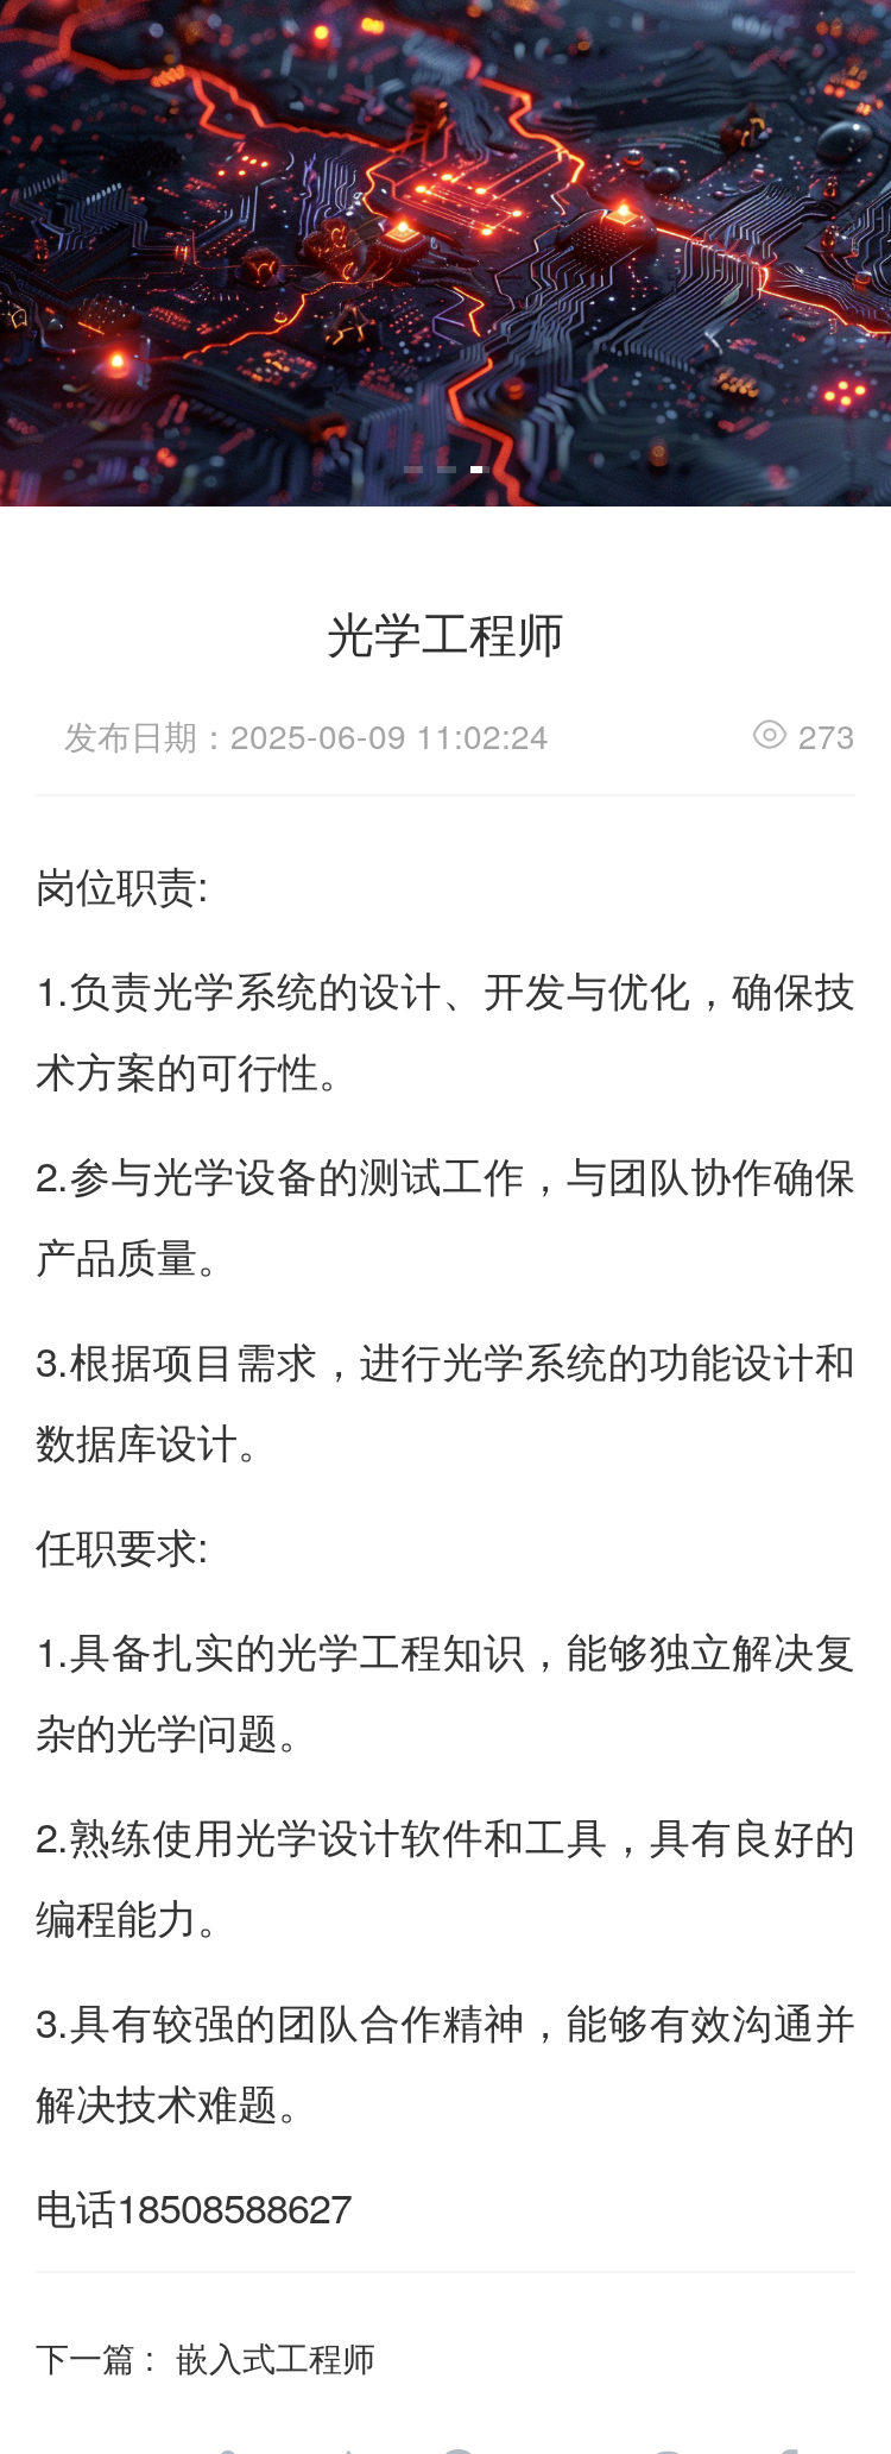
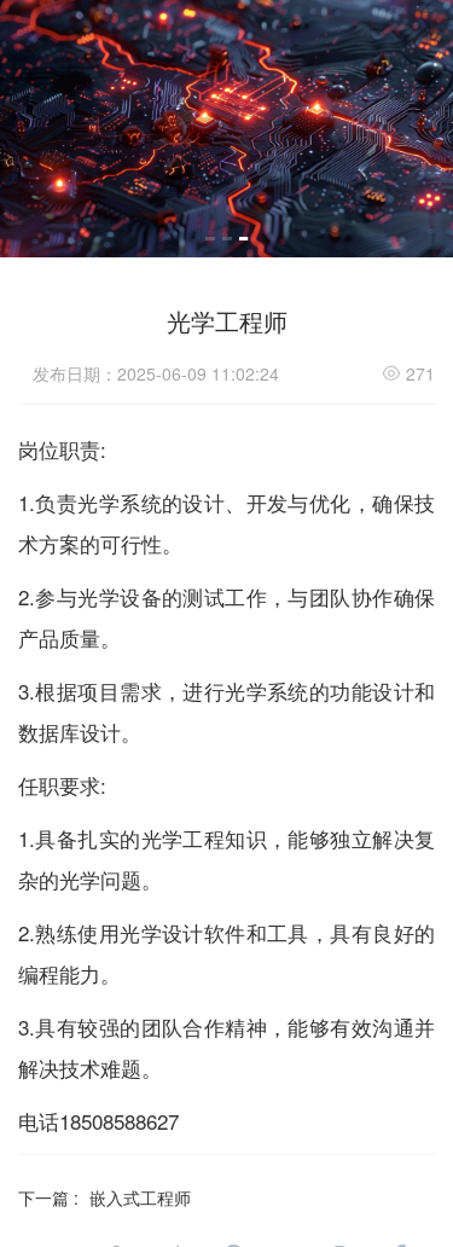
[798,711,855,759] 273 -> [406,361,435,385] 271

